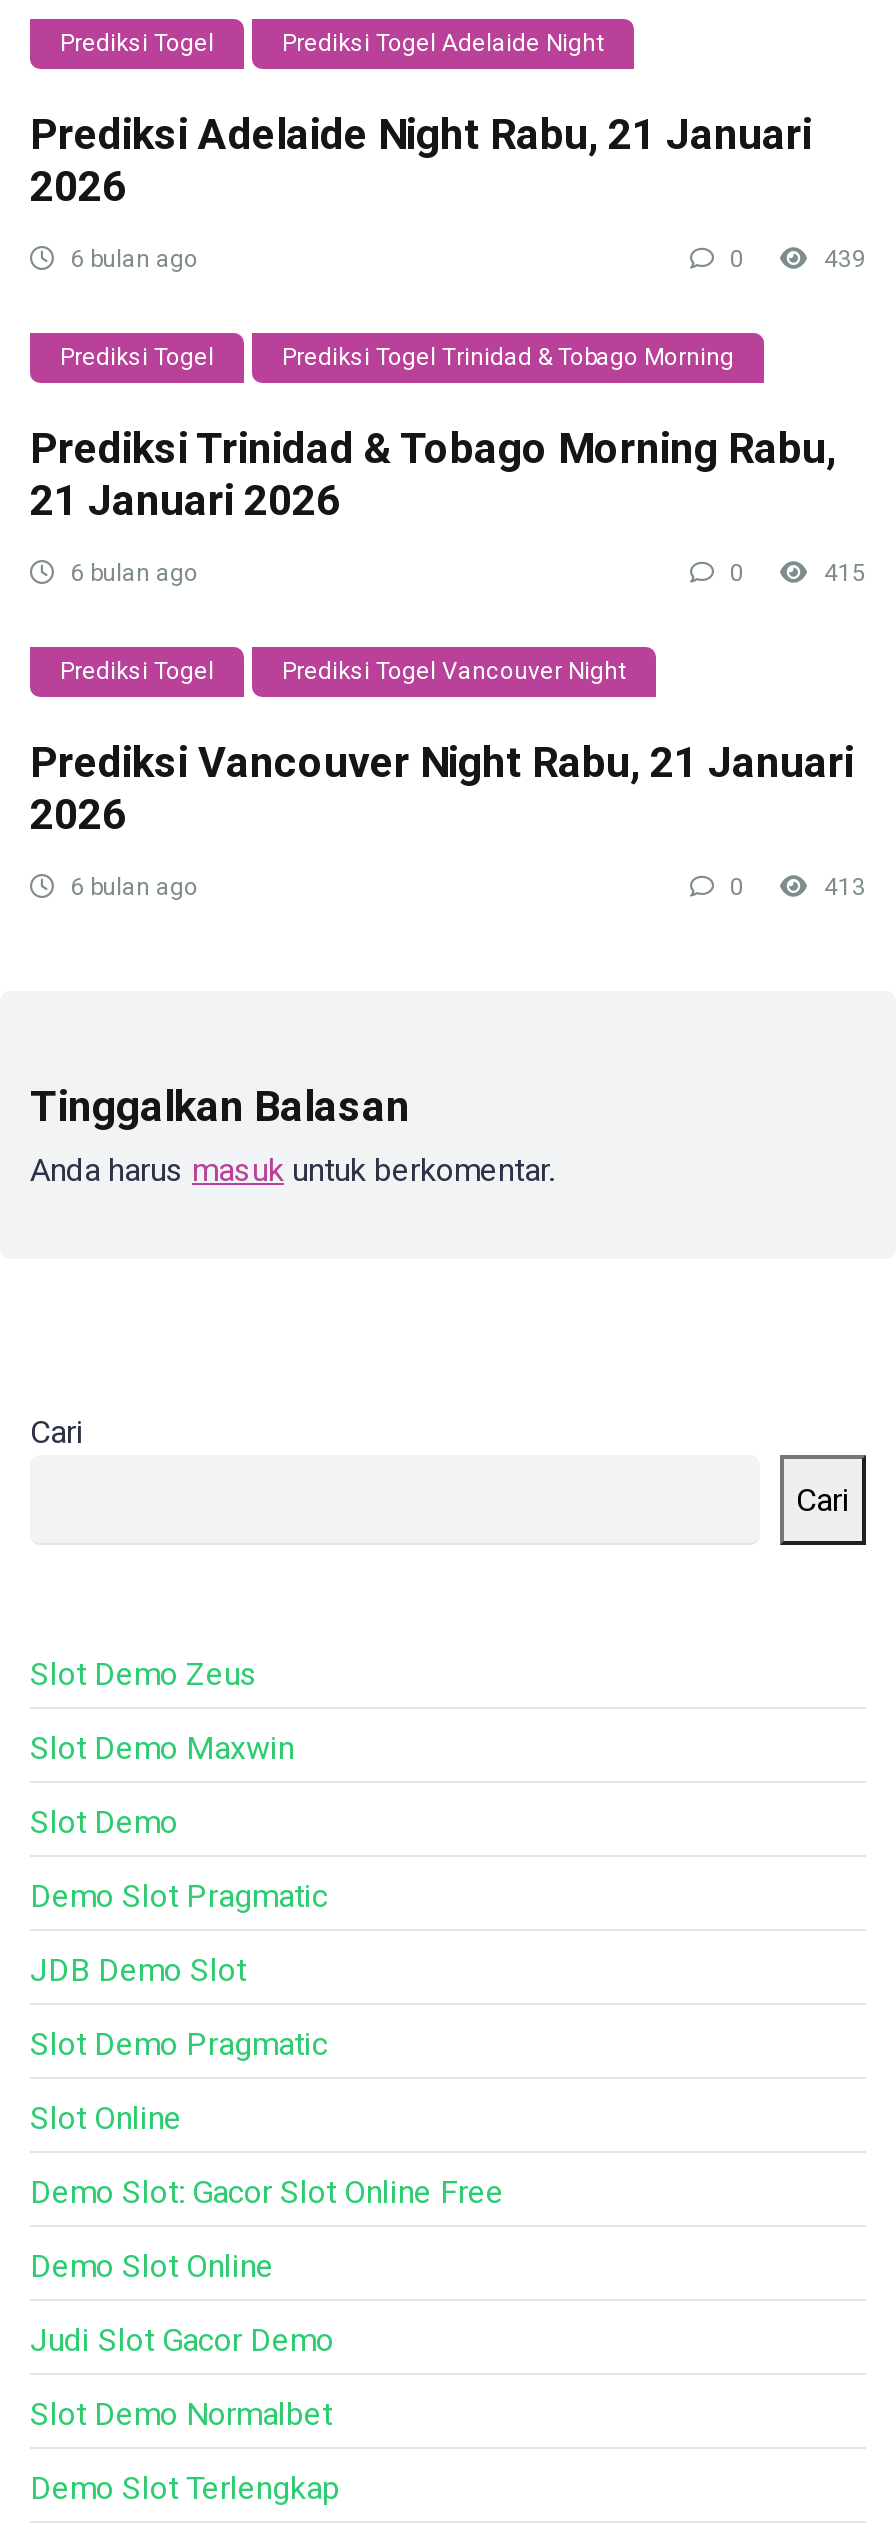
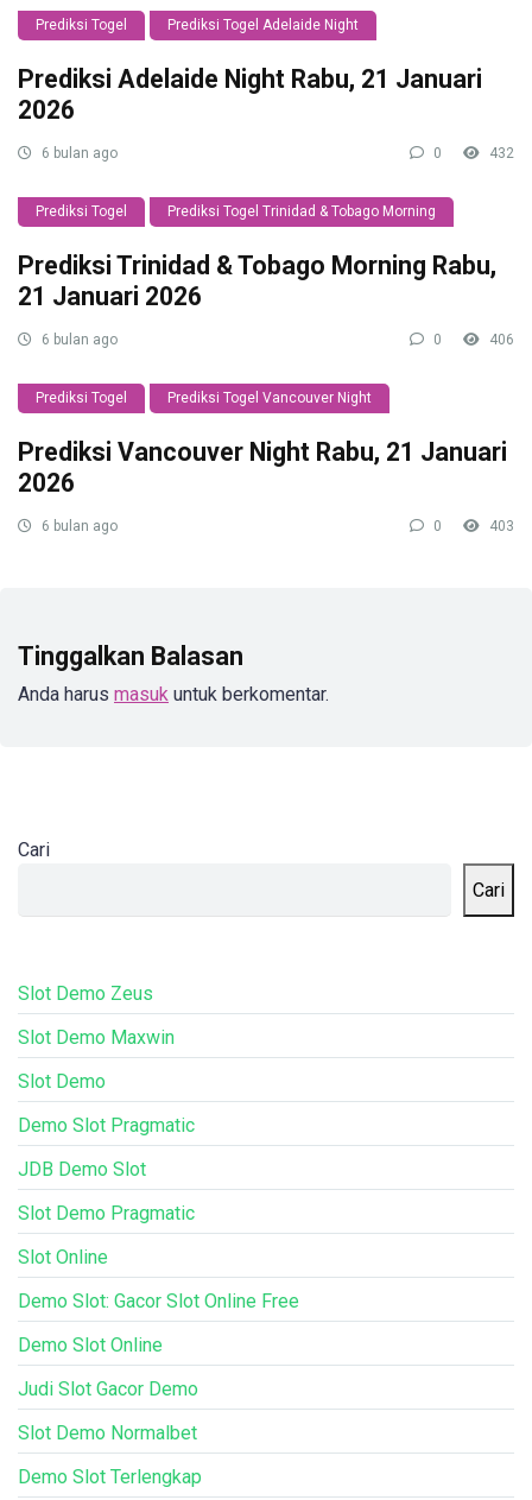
[818,245,866,273] 439 -> [486,145,514,161] 432
[818,559,866,587] 415 -> [486,331,514,348] 406
[818,873,866,901] 413 -> [486,518,514,534] 403

